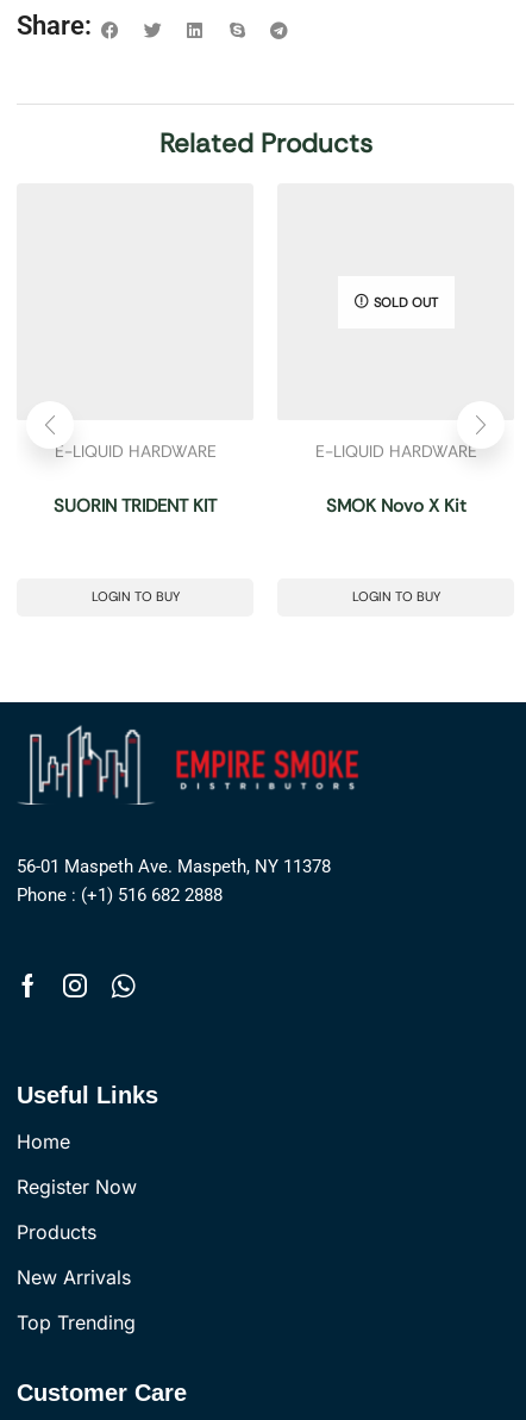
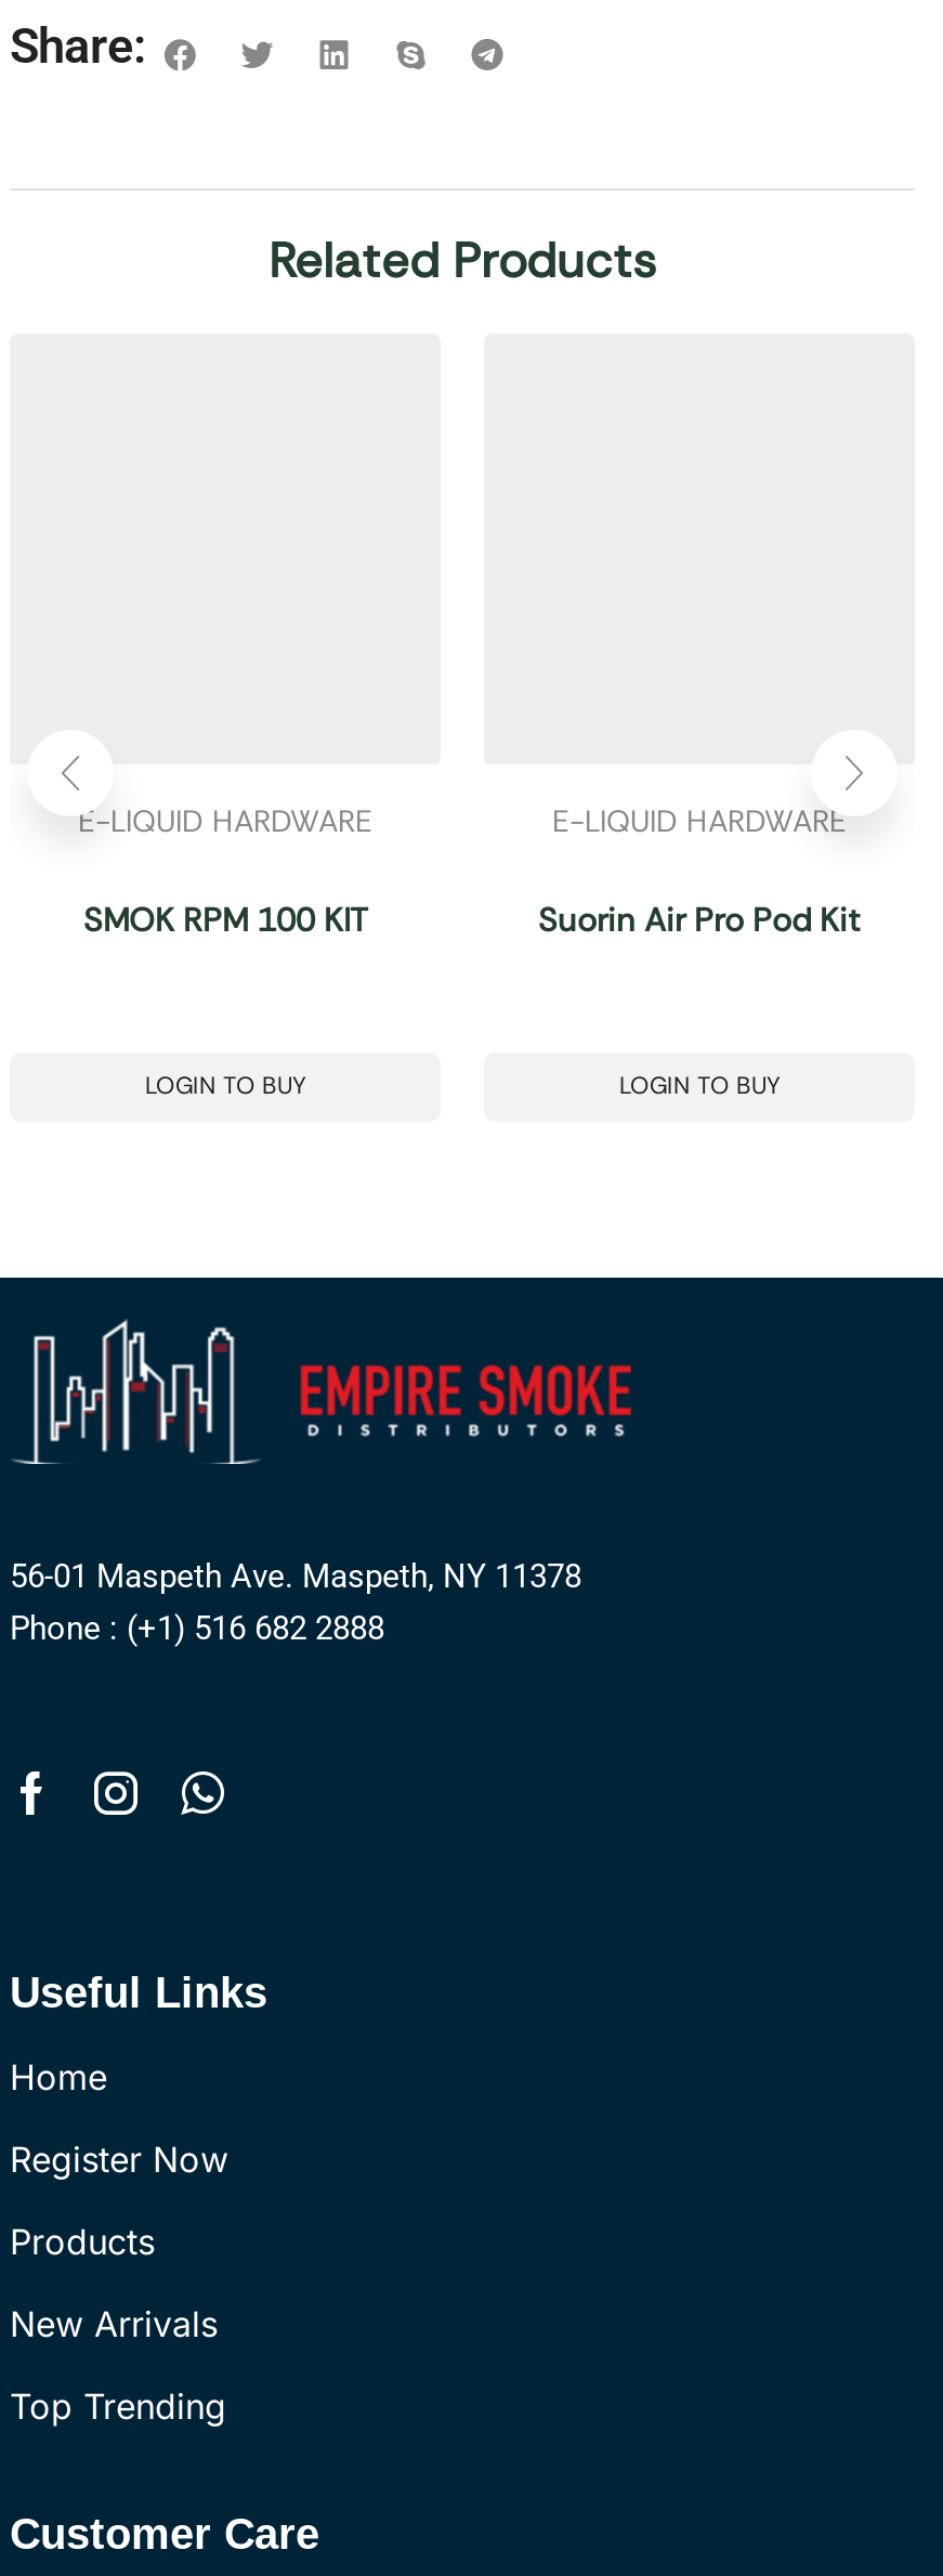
[373,293,437,310] SOLD OUT -> none
[54,493,217,517] SUORIN TRIDENT KIT -> [83,898,367,941] SMOK RPM 100 KIT
[325,493,466,517] SMOK Novo X Kit -> [538,898,861,941] Suorin Air Pro Pod Kit

